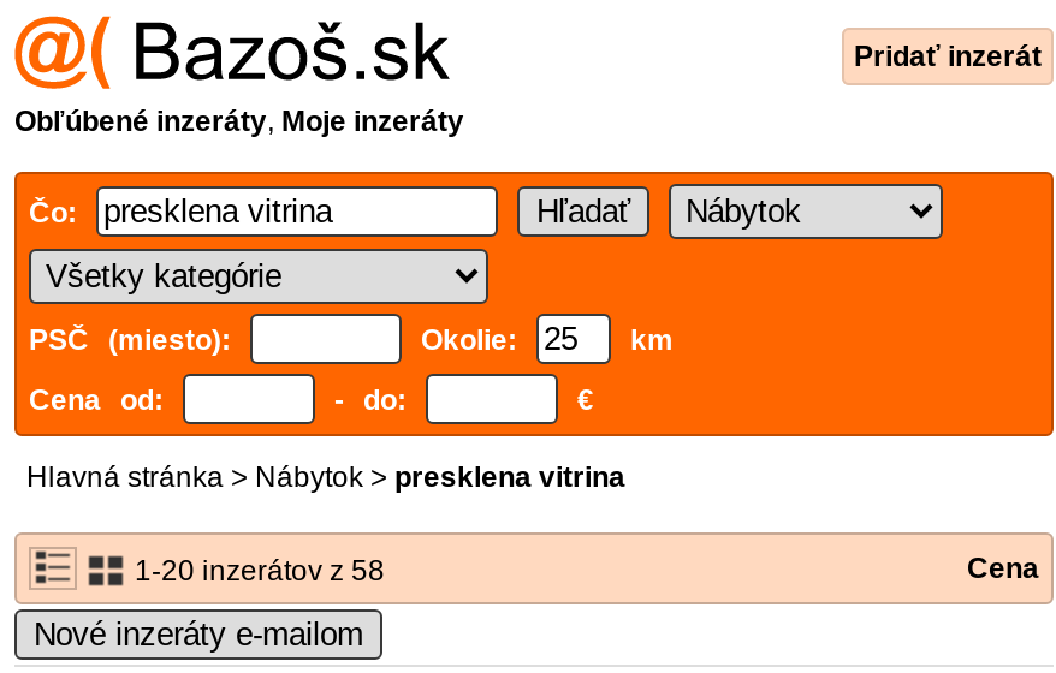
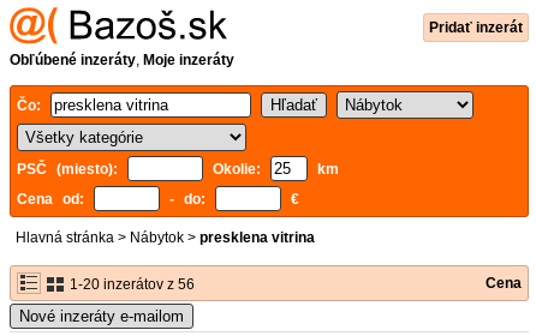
[127,554,385,588] 1-20 inzerátov z 58 -> [66,276,195,293] 1-20 inzerátov z 56

